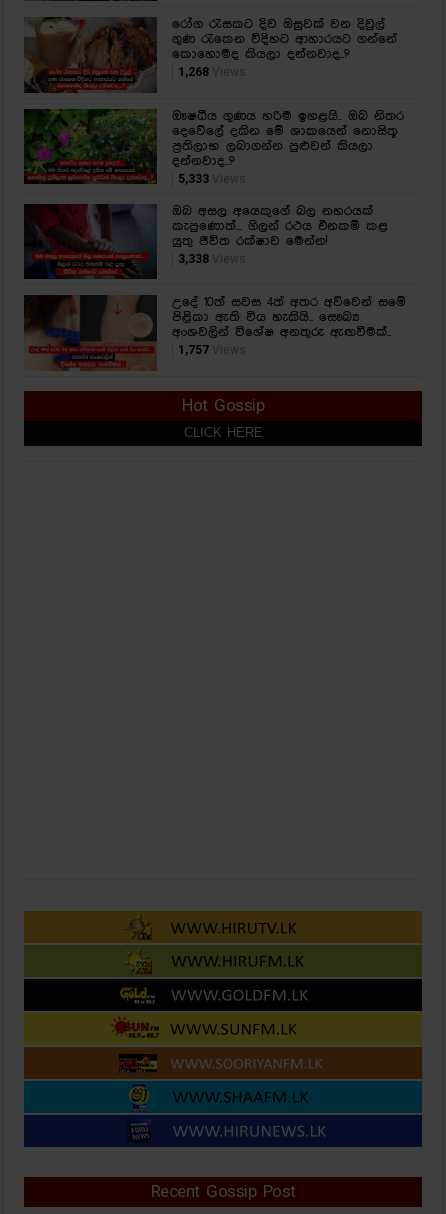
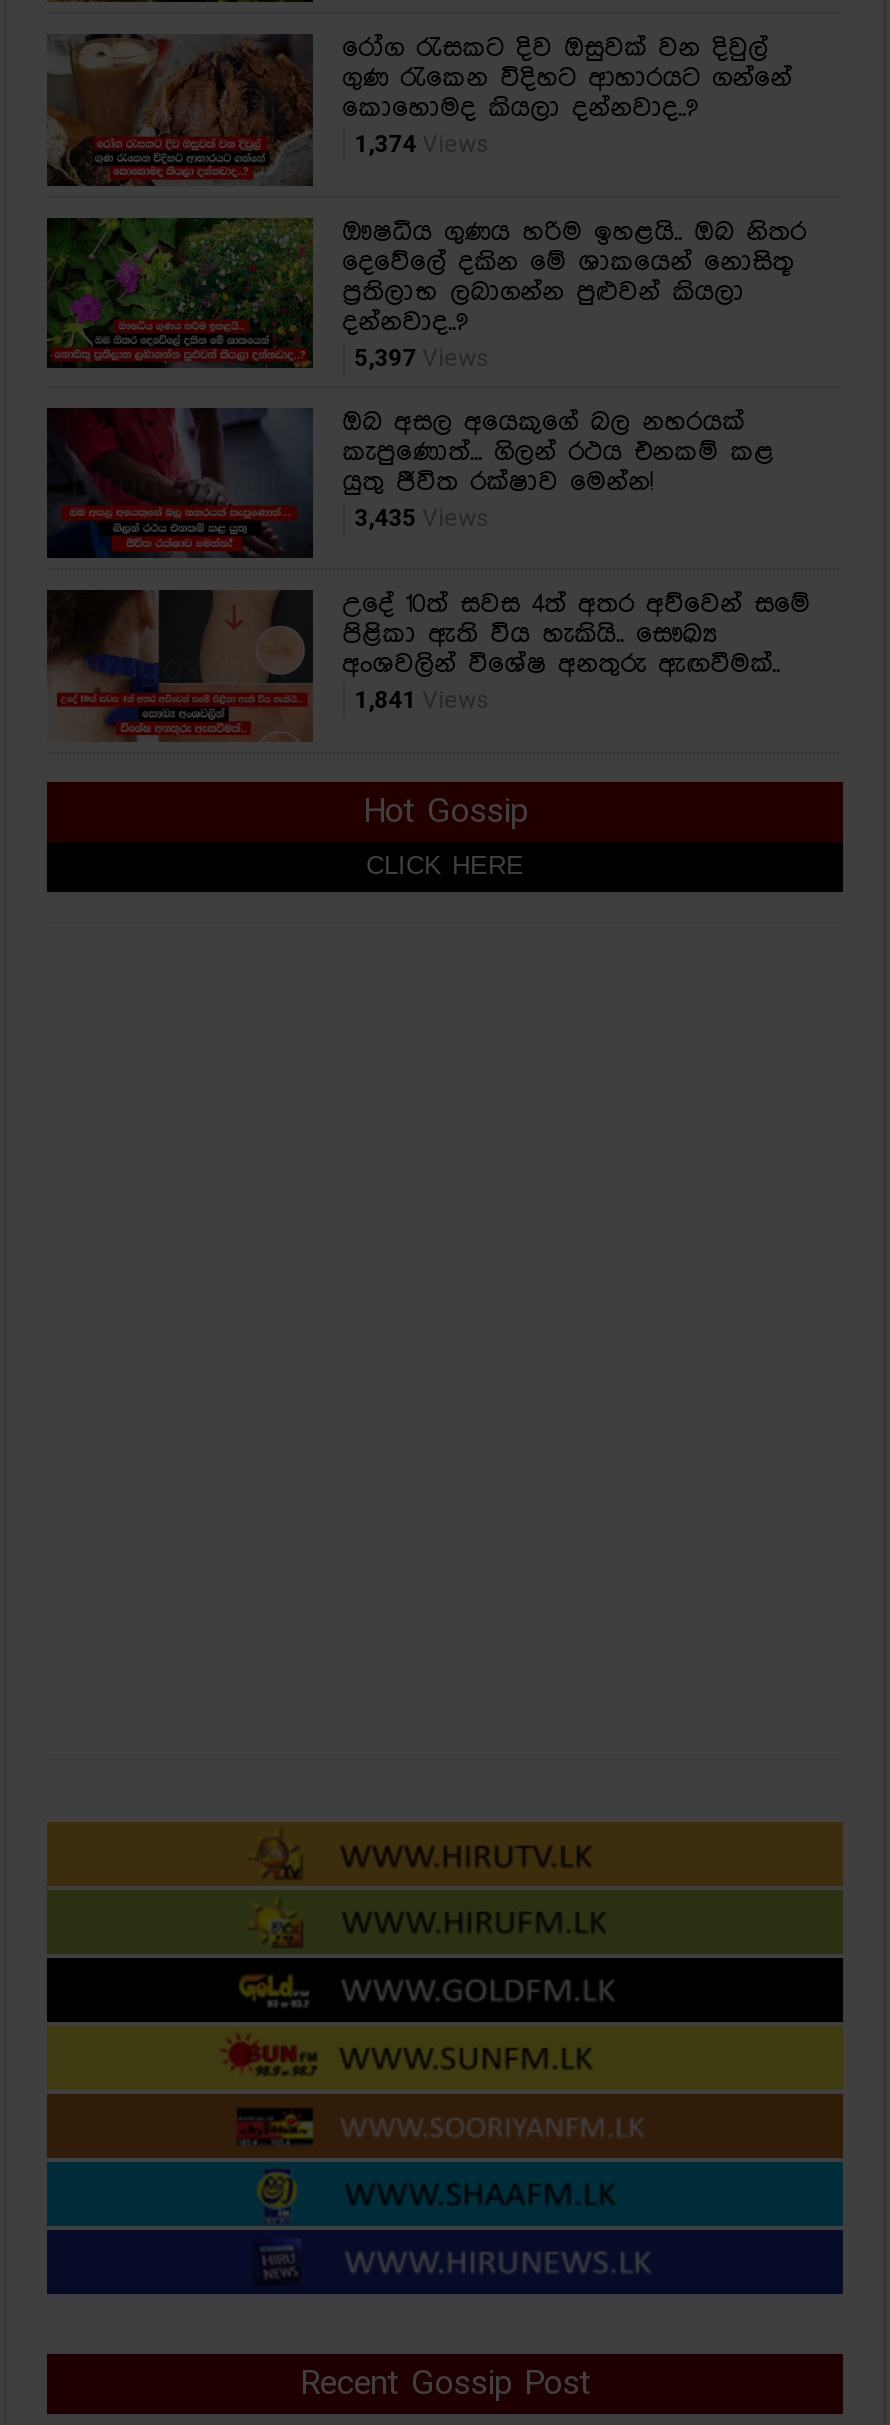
[178,65,246,79] 1,268 Views -> [354,130,490,158] 1,374 Views
[178,172,246,186] 5,333 Views -> [354,343,490,371] 5,397 Views
[178,252,246,266] 3,338 Views -> [354,503,490,531] 3,435 Views
[178,343,246,357] 1,757 Views -> [354,687,490,715] 1,841 Views

